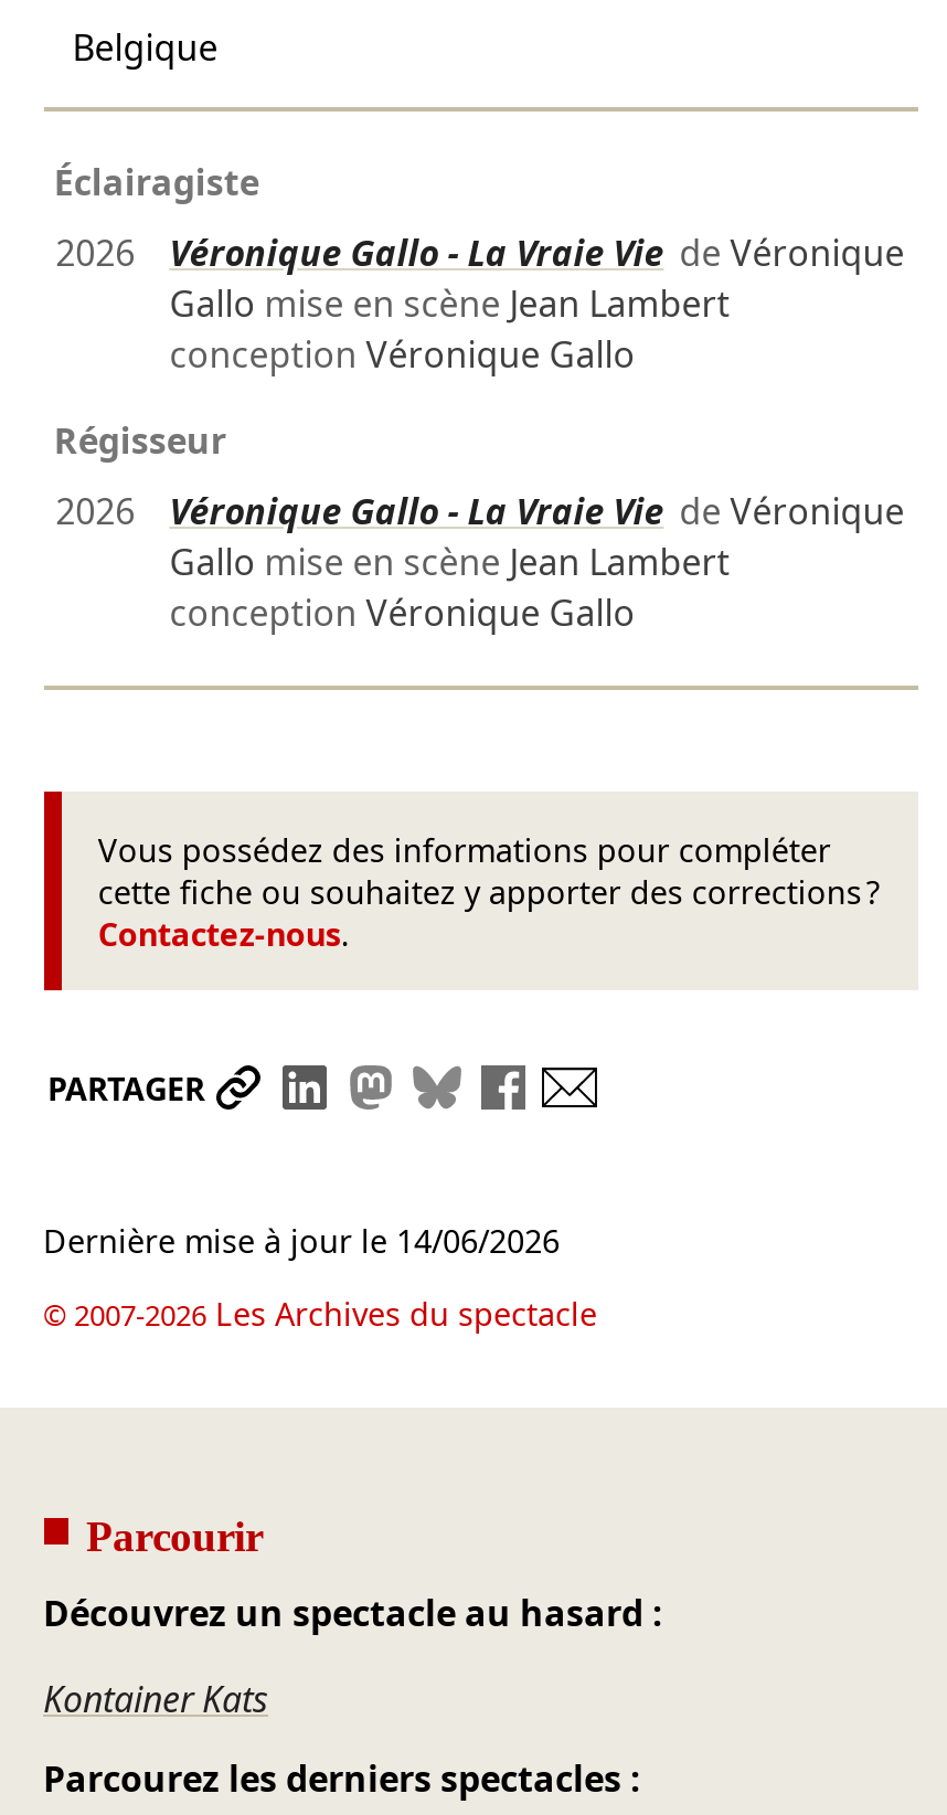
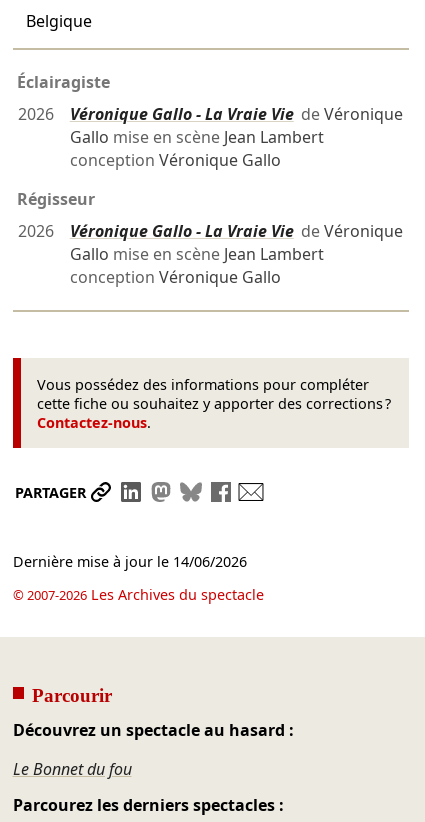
[43,1674,268,1722] Kontainer Kats -> [12,758,131,780] Le Bonnet du fou

